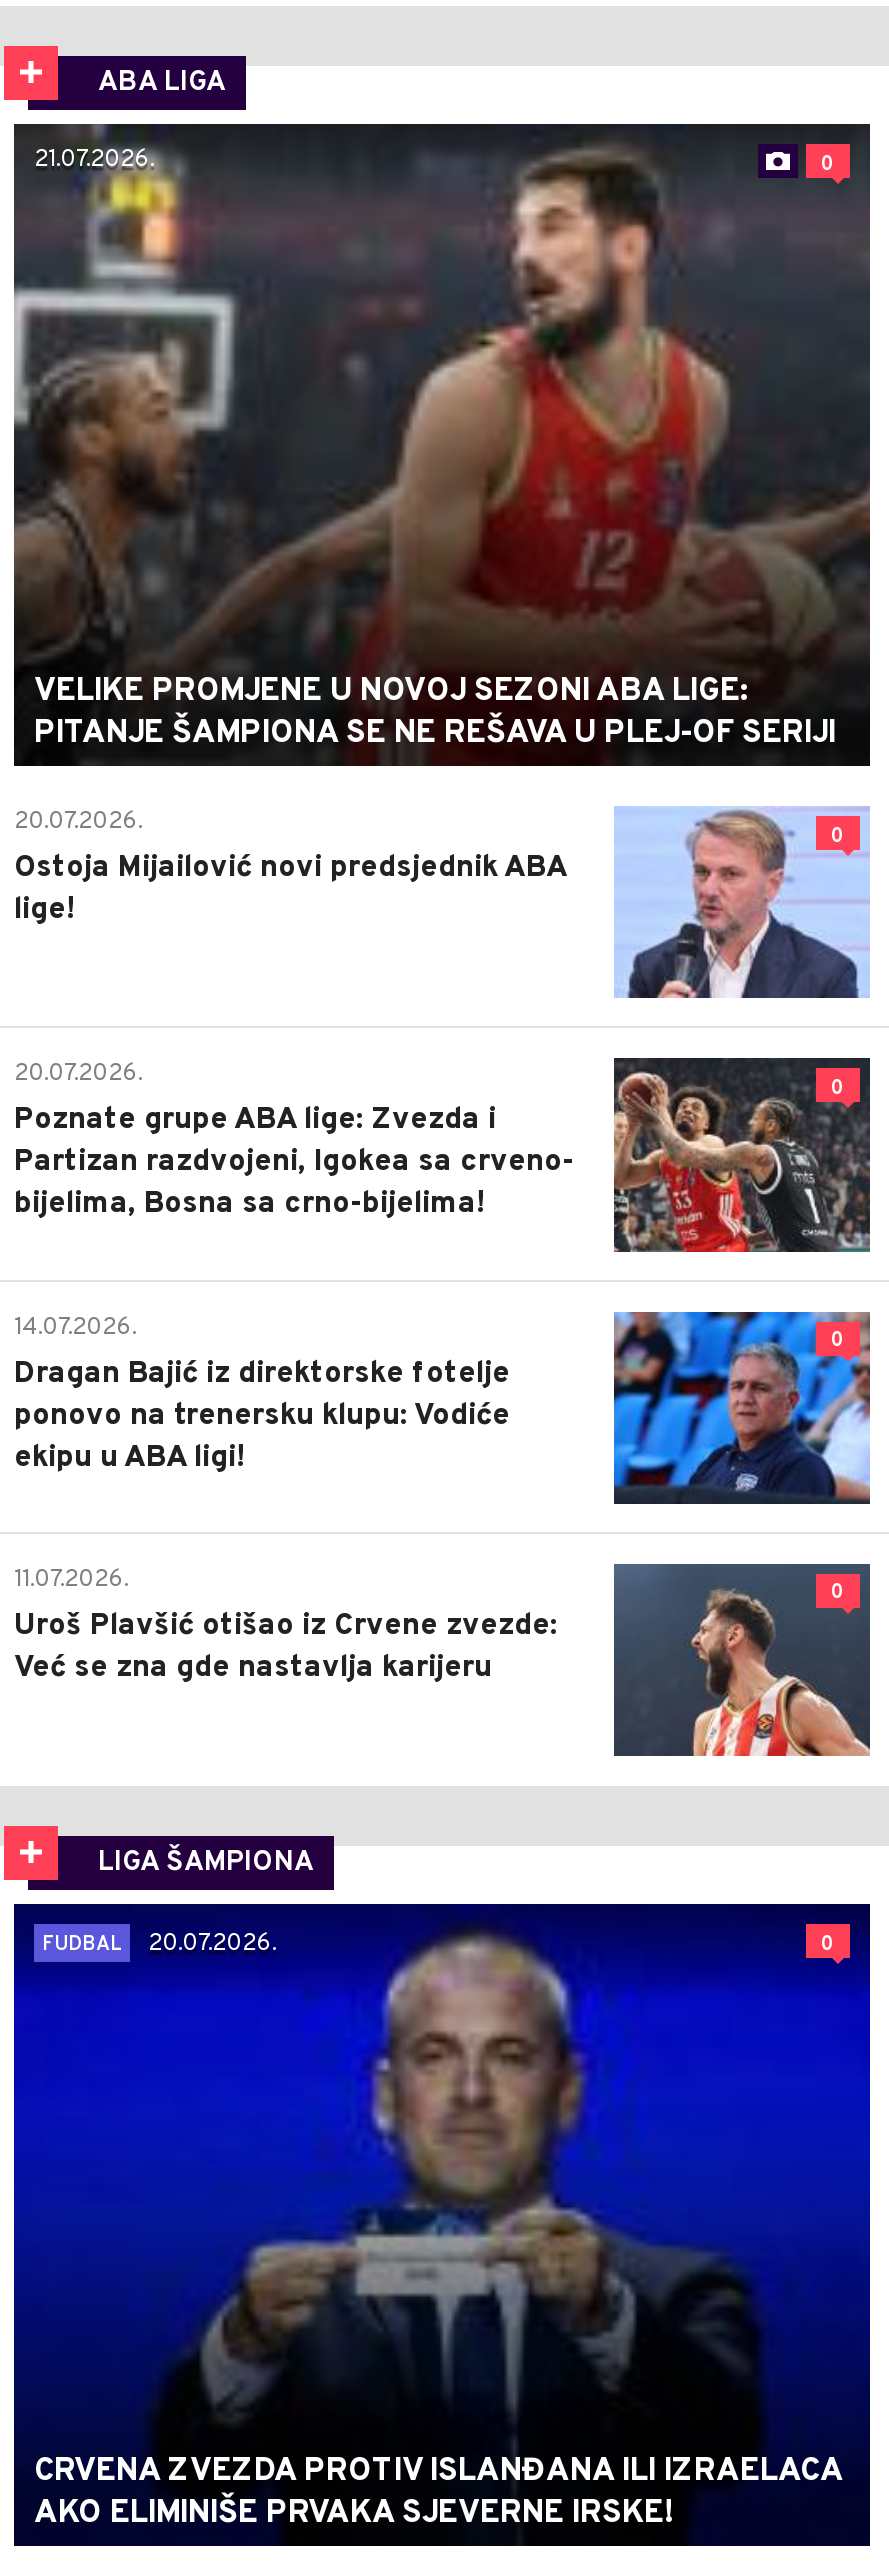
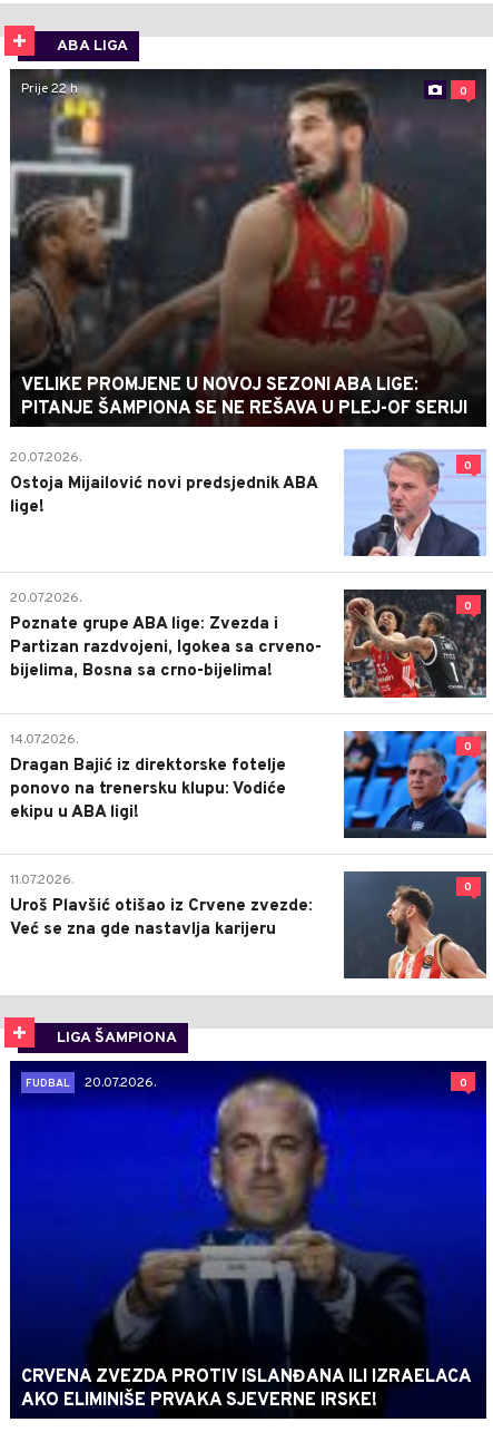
[34,144,154,176] 21.07.2026. -> [21,80,78,98] Prije 22 h

